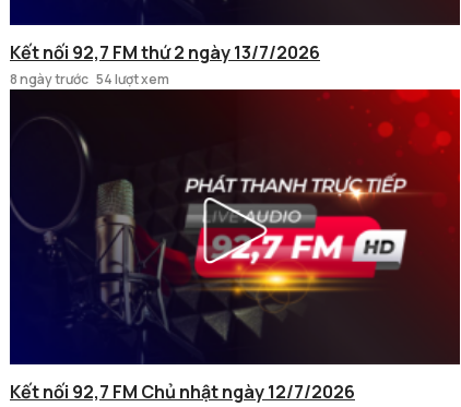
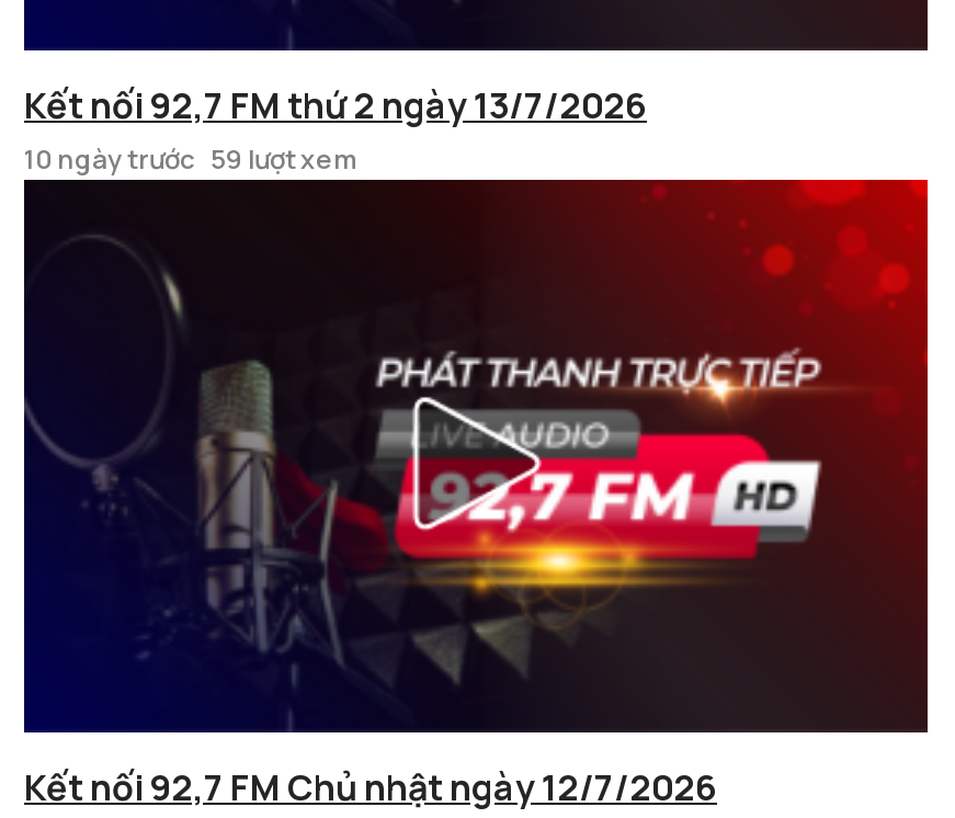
[10,70,169,88] 8 ngày trước 54 lượt xem -> [24,140,357,177] 10 ngày trước 59 lượt xem

